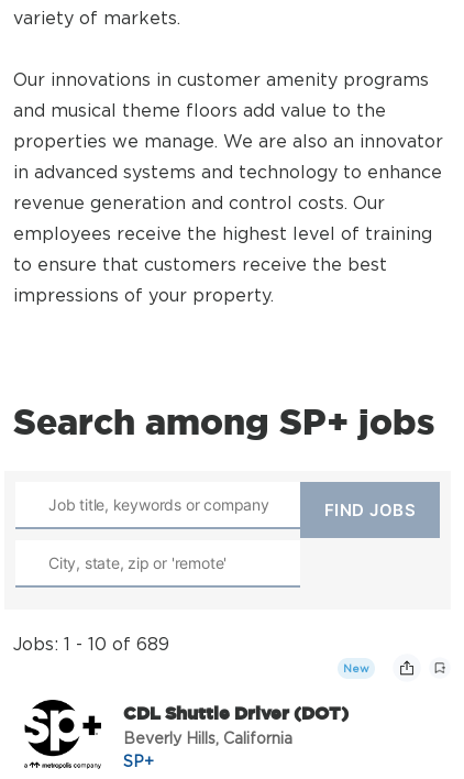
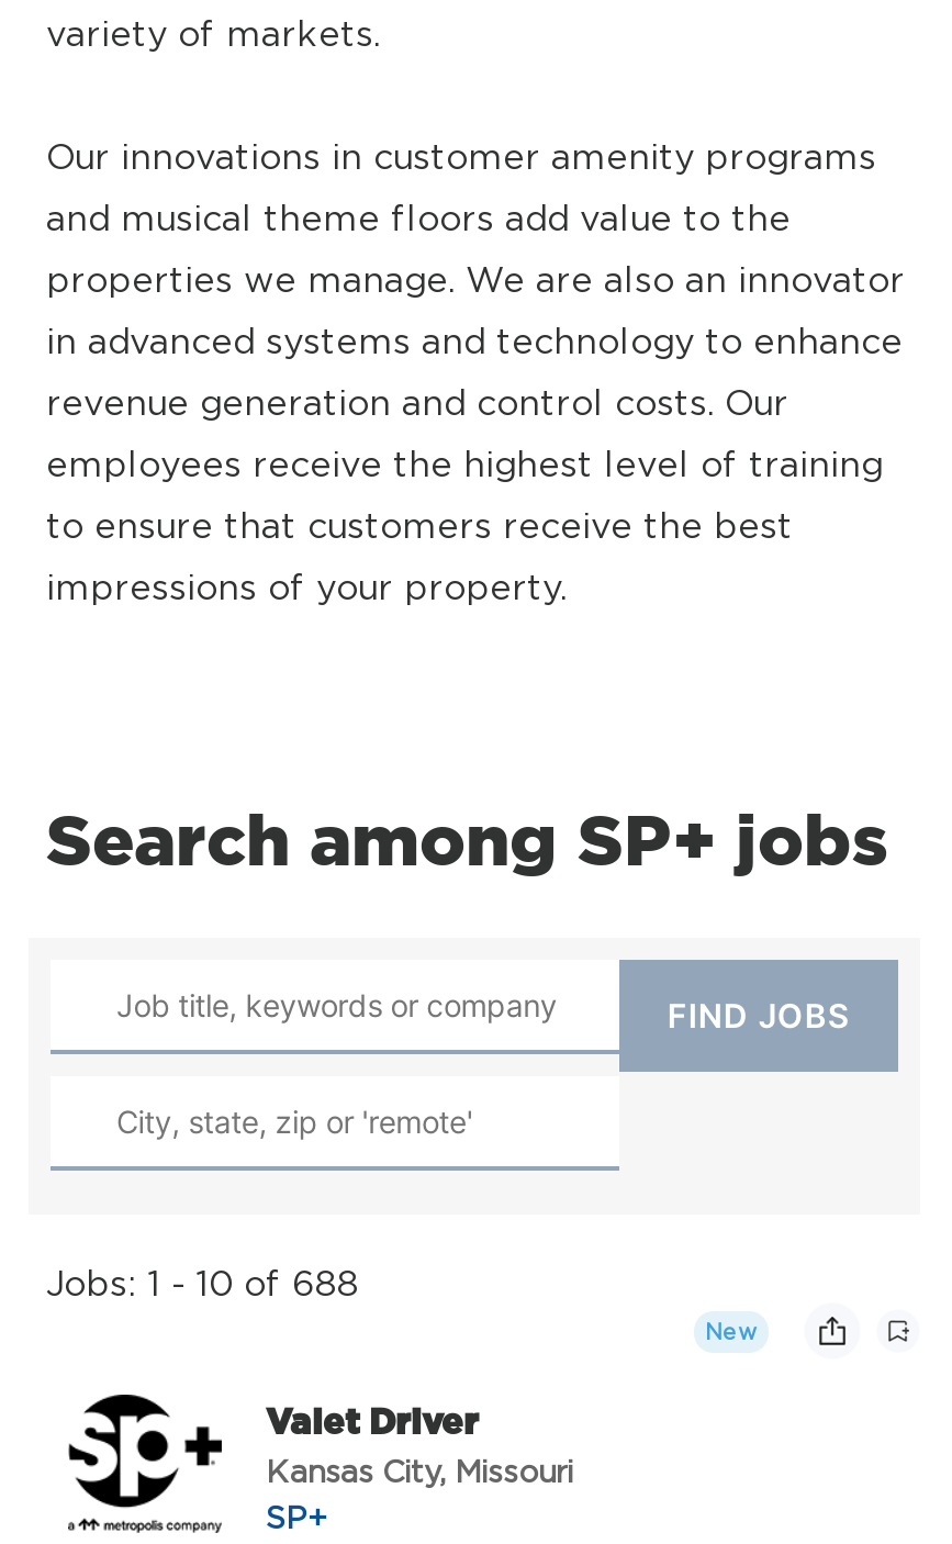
[13,634,169,654] Jobs: 1 - 10 of 689 -> [46,1263,358,1302] Jobs: 1 - 10 of 688
[123,703,349,746] CDL Shuttle Driver (DOT) | Beverly Hills, California -> [266,1401,573,1487] Valet Driver | Kansas City, Missouri

